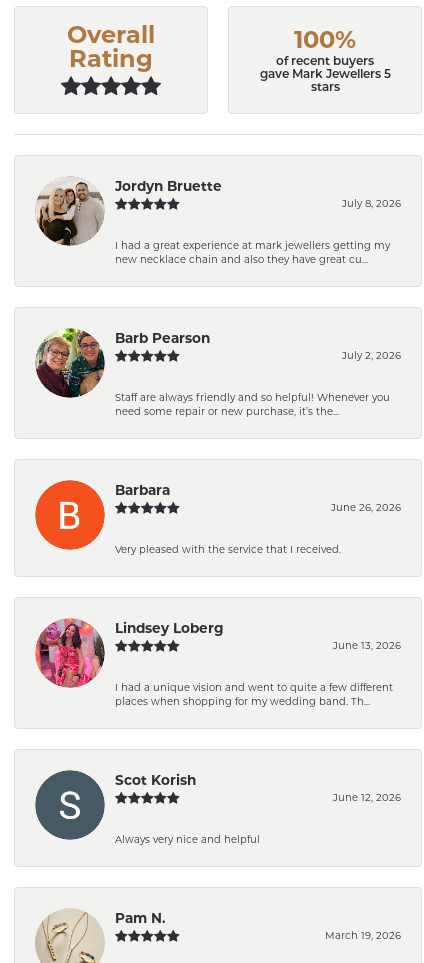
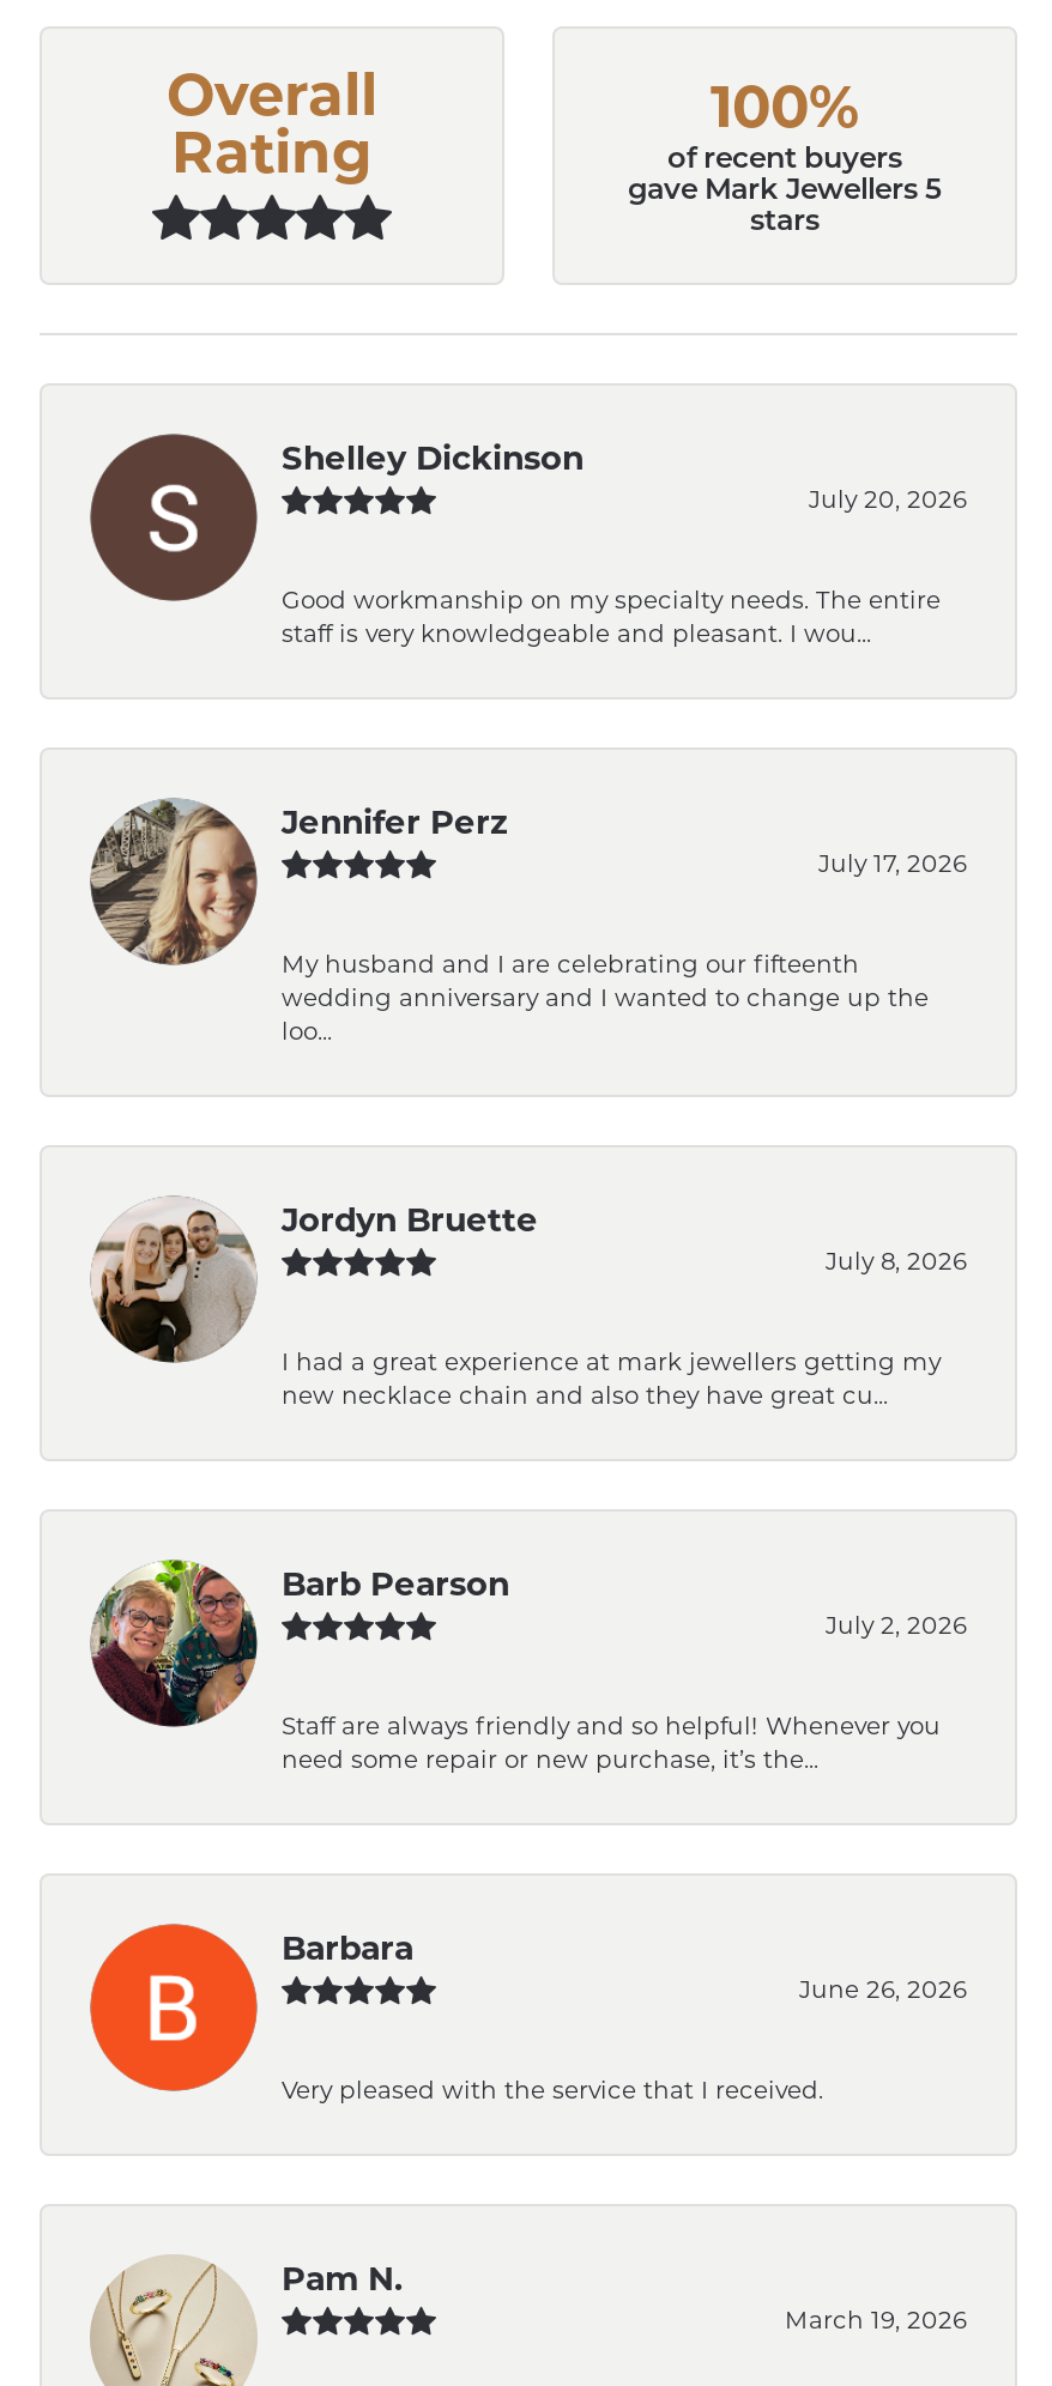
none -> [90,798,967,1044] [image] | Jennifer Perz | July 17, 2026 | My husband and I are celebrating our fifteenth | wedding anniversary and I wanted to change up the | loo...
none -> [282,438,967,647] Shelley Dickinson | July 20, 2026 | Good workmanship on my specialty needs. The entire | staff is very knowledgeable and pleasant. I wou...
moved [34,176,401,555] -> [87,1195,967,2103]: [image] | Jordyn Bruette | July 8, 2026 | ... | June 26, 2026 | Very pleased with the service that I received.
[35,618,401,707] [image] | Lindsey Loberg | June 13, 2026 | I had a unique vision and went to quite a few different | places when shopping for my wedding band. Th... -> none
moved [34,769,106,841] -> [90,434,258,599]: [image]
[115,772,401,845] Scot Korish | June 12, 2026 | Always very nice and helpful -> none

